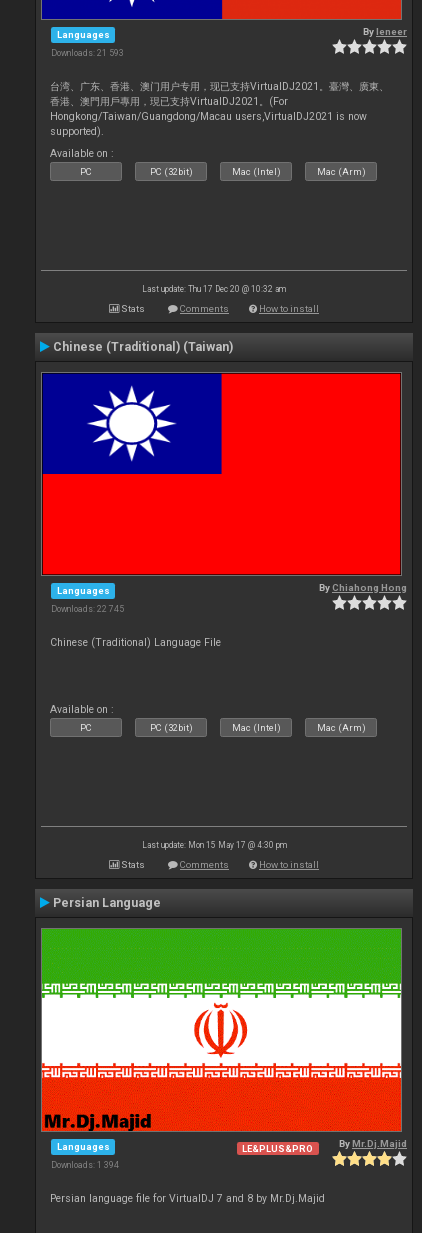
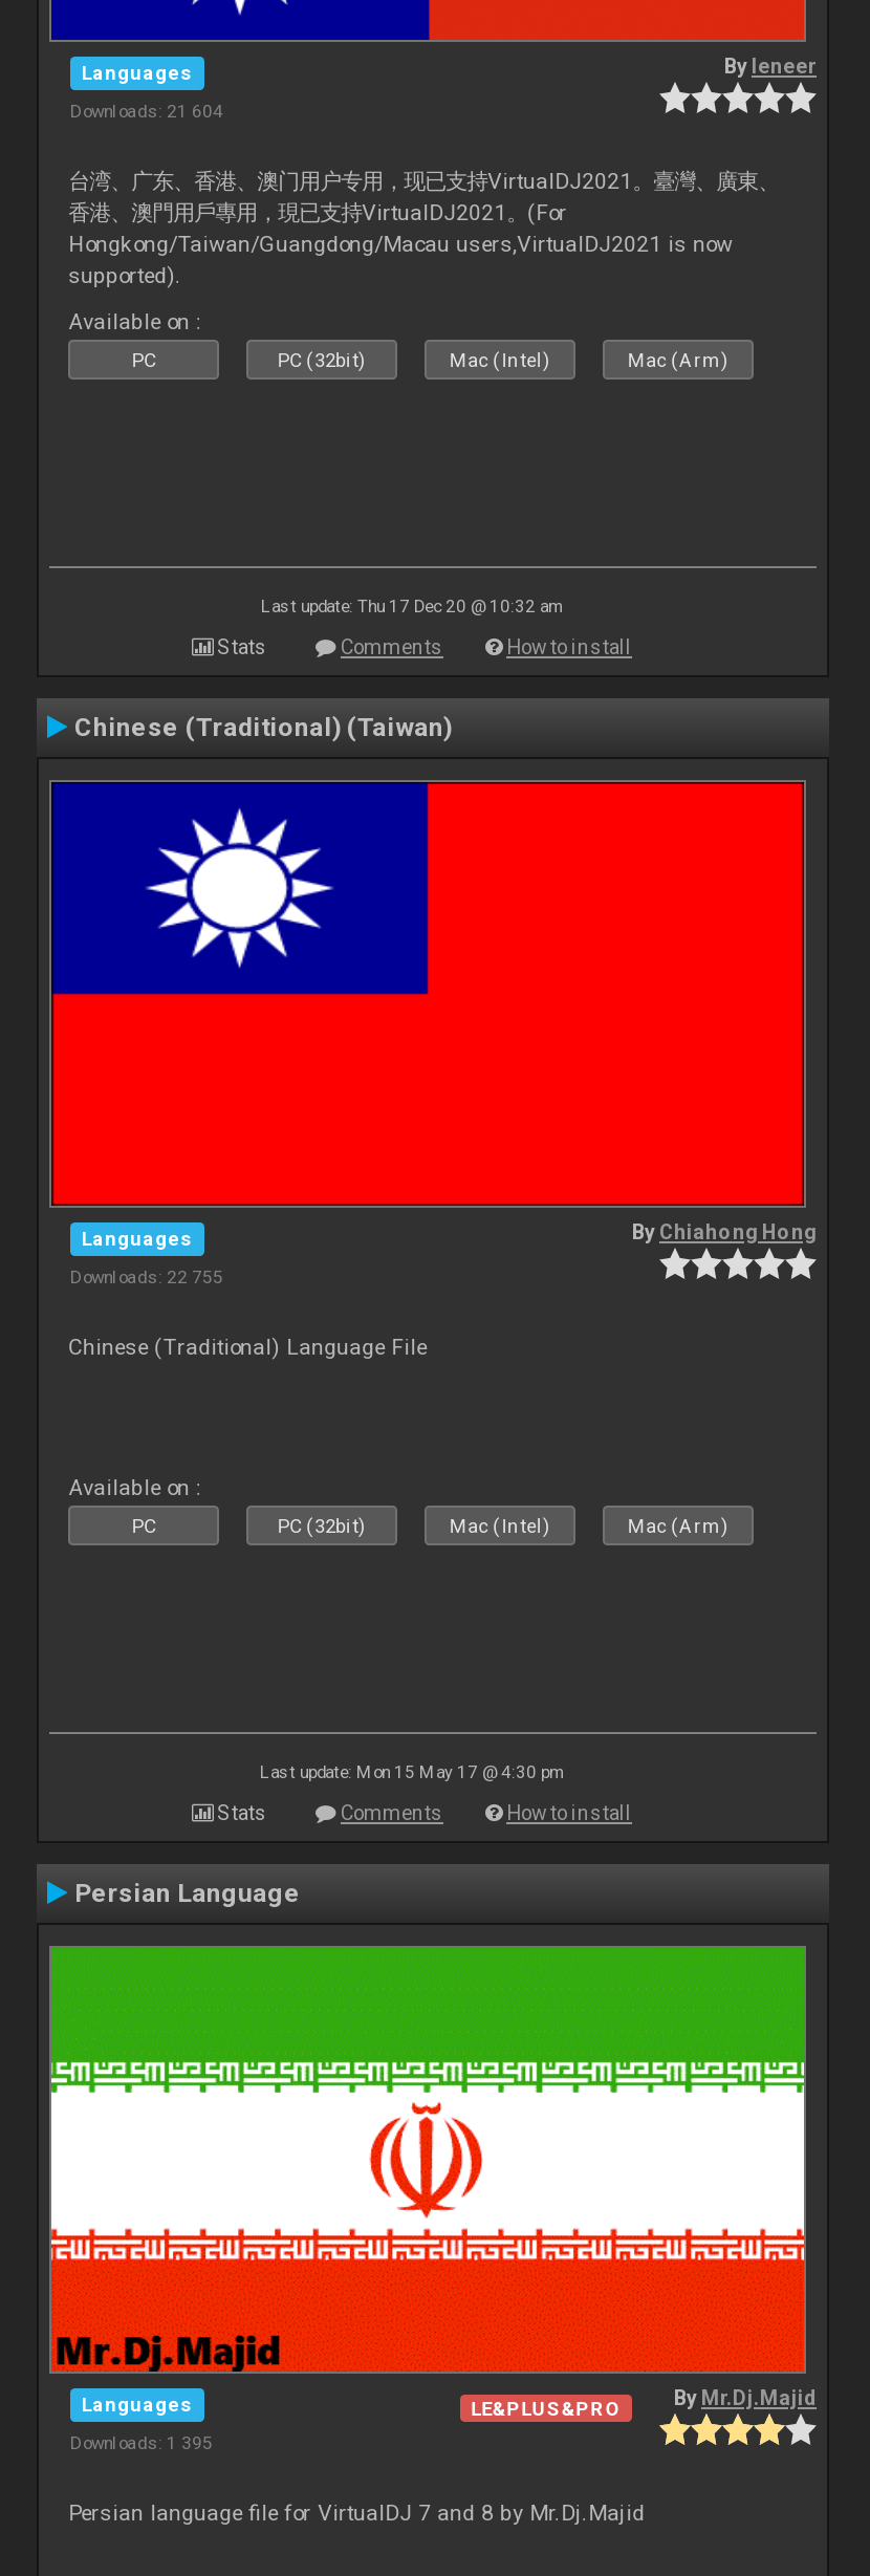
[51,48,124,58] Downloads: 21 593 -> [70,100,223,121] Downloads: 21 604
[51,604,124,614] Downloads: 22 745 -> [70,1266,223,1287] Downloads: 22 755
[51,1160,119,1170] Downloads: 1 394 -> [70,2432,213,2453] Downloads: 1 395

